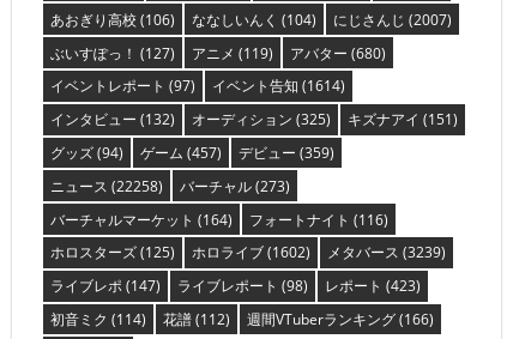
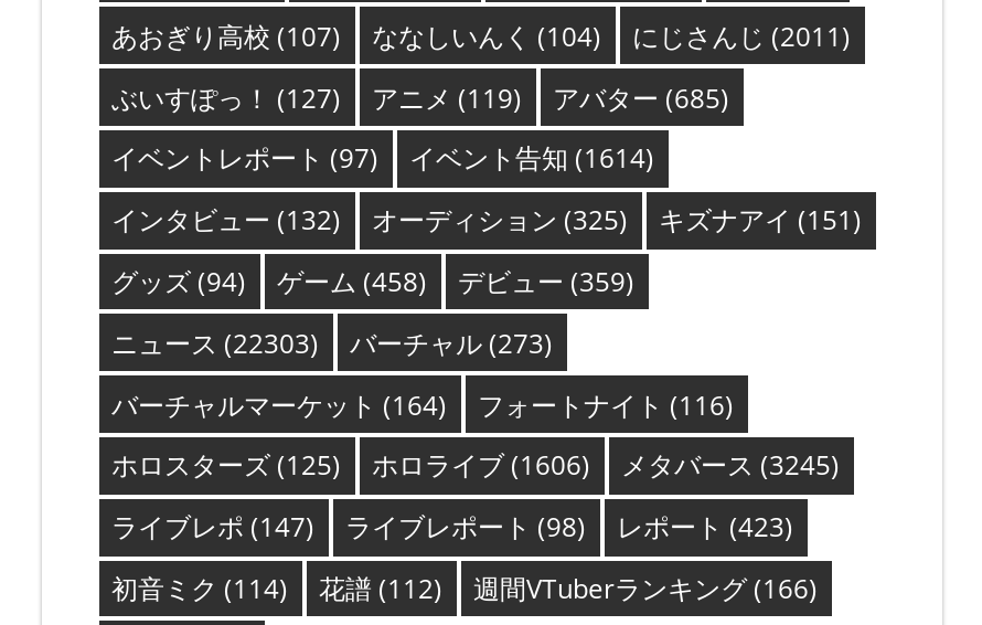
[50,9,174,30] あおぎり高校(106) -> [111,17,341,55] あおぎり高校(107)
[333,9,451,30] にじさんじ(2007) -> [632,17,851,55] にじさんじ(2011)
[50,43,385,63] ぶいすぽっ！(127) アニメ(119) アバター(680) -> [111,79,729,116] ぶいすぽっ！(127) アニメ(119) アバター(685)
[50,143,334,163] グッズ(94) ゲーム(457) デビュー(359) -> [111,263,634,300] グッズ(94) ゲーム(458) デビュー(359)
[50,176,289,196] ニュース(22258) バーチャル(273) -> [111,324,553,362] ニュース(22303) バーチャル(273)
[191,242,310,263] ホロライブ(1602) -> [372,447,590,484] ホロライブ(1606)
[327,242,445,263] メタバース(3239) -> [621,447,840,484] メタバース(3245)

